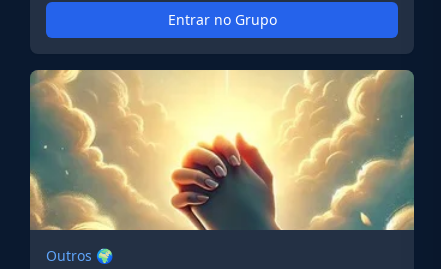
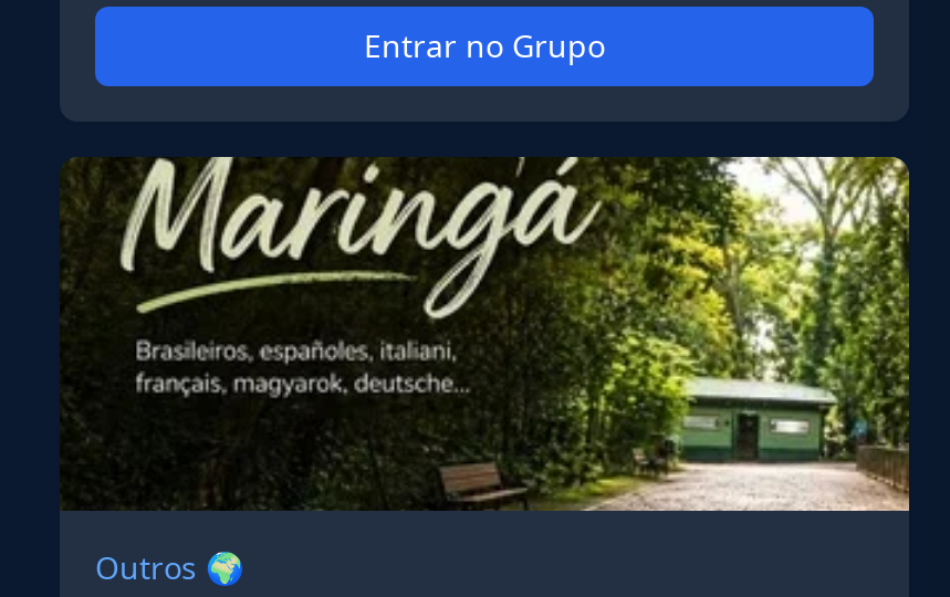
[29,69,415,231] [image] -> [60,155,909,513] [image]

